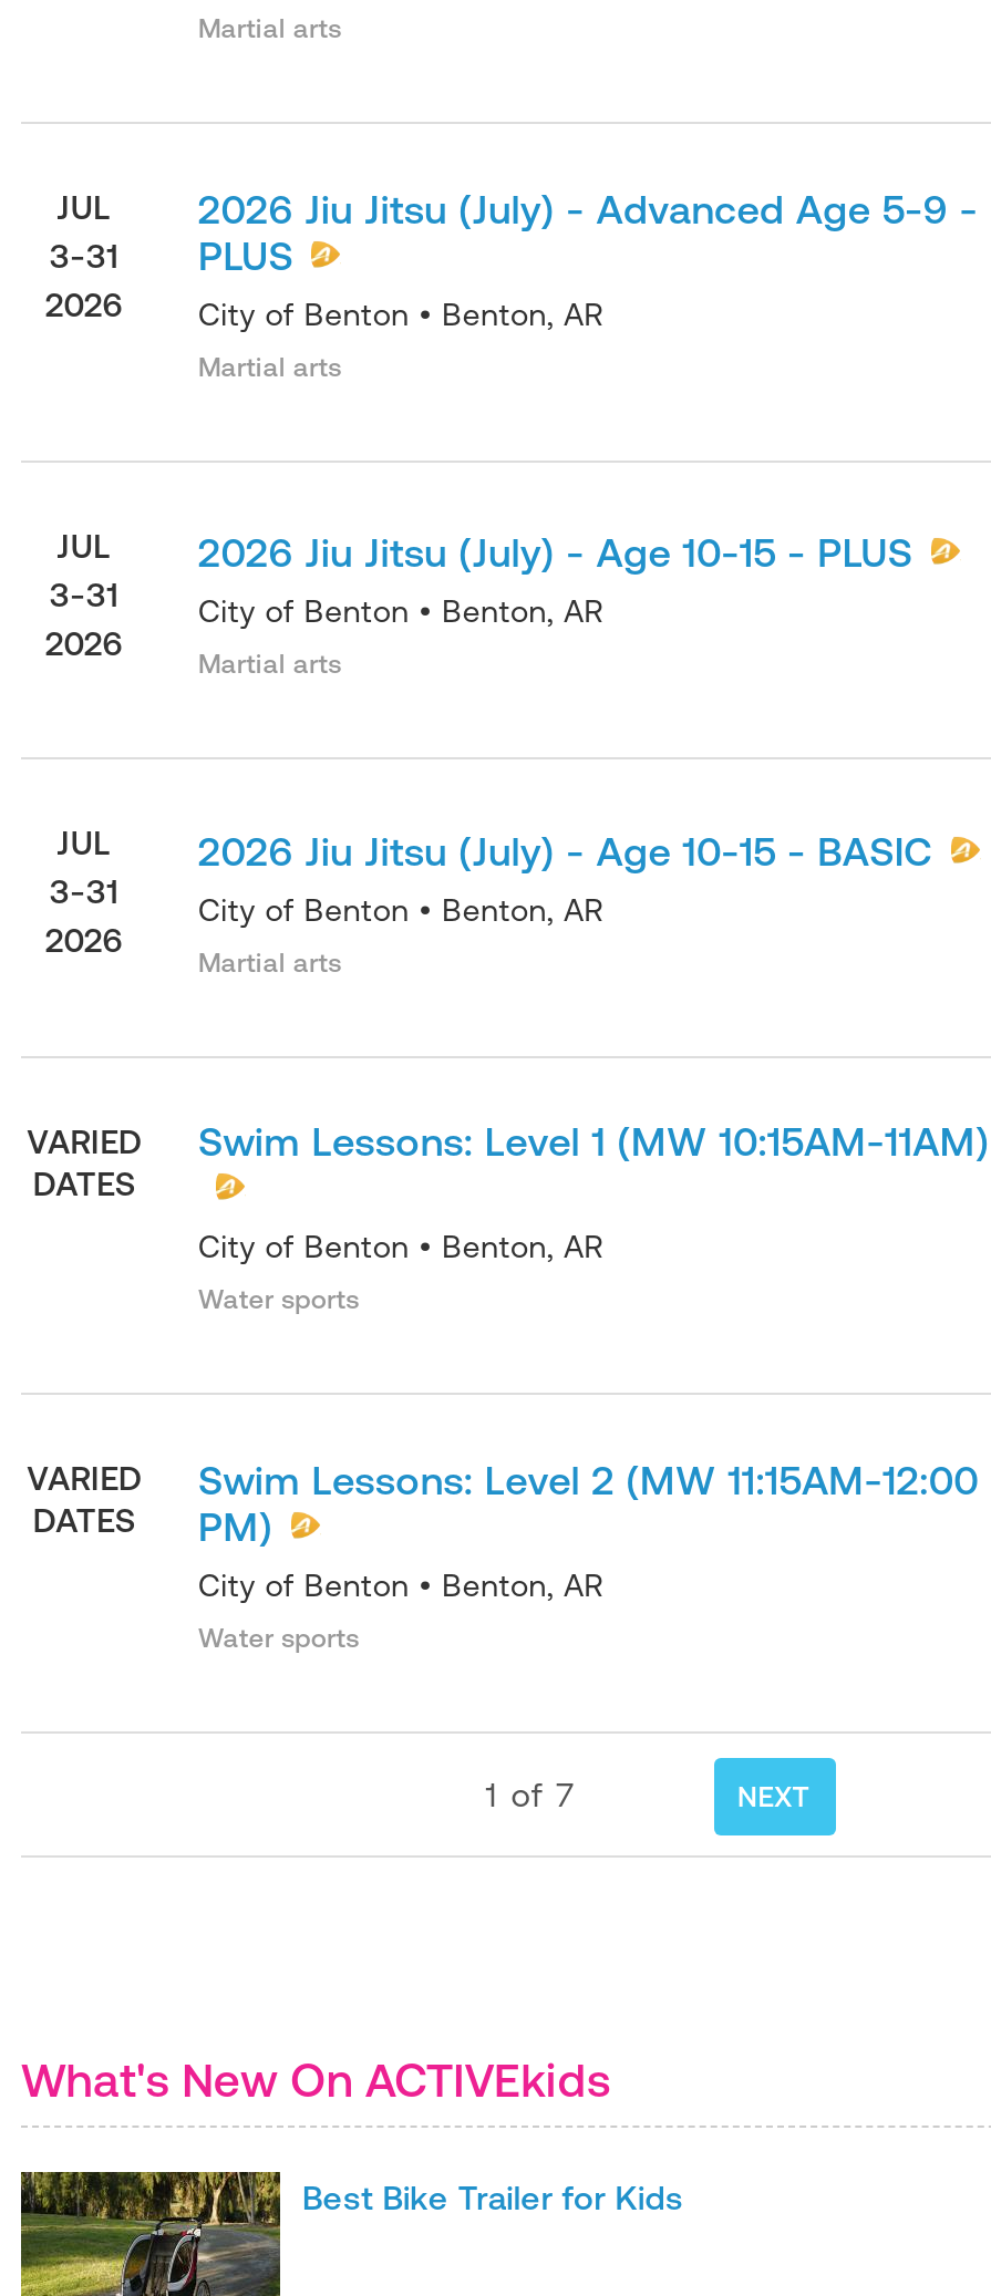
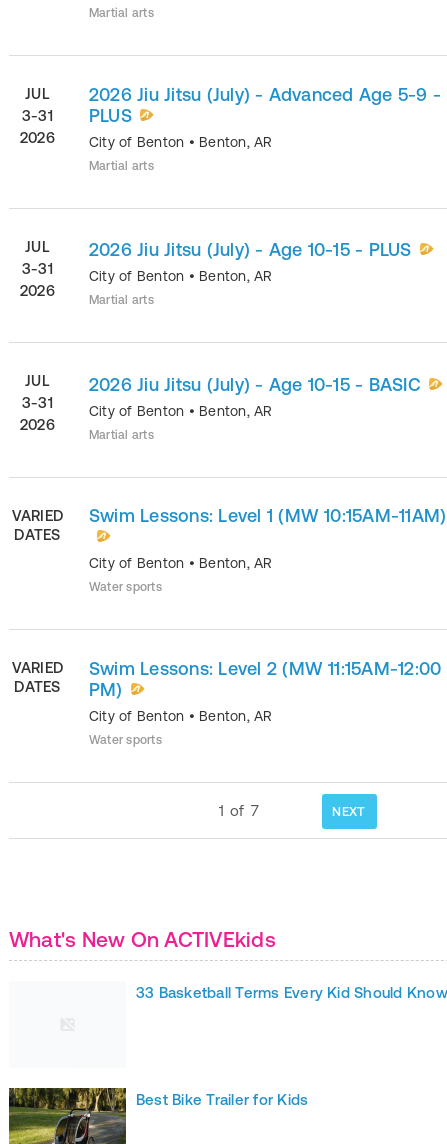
none -> [136,983,447,1000] 33 Basketball Terms Every Kid Should Know

